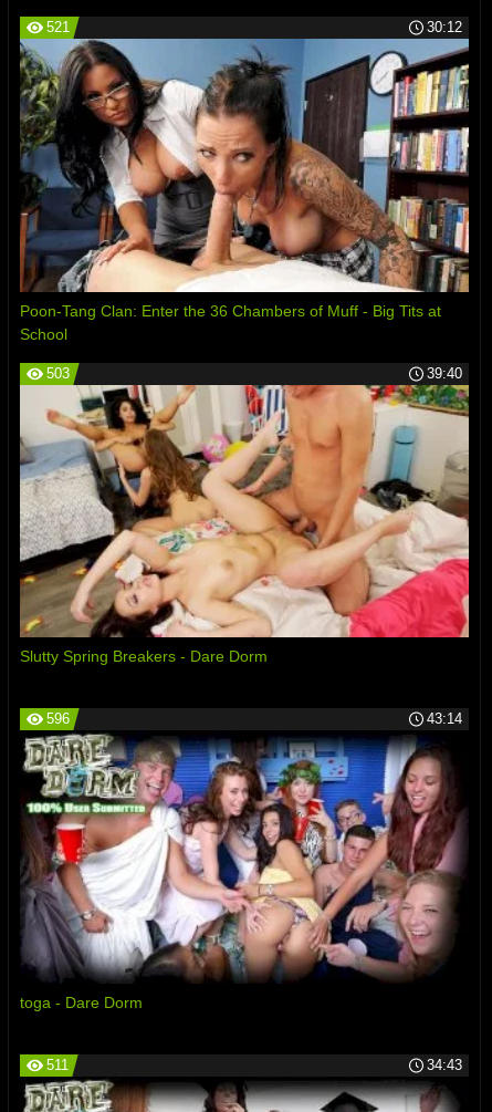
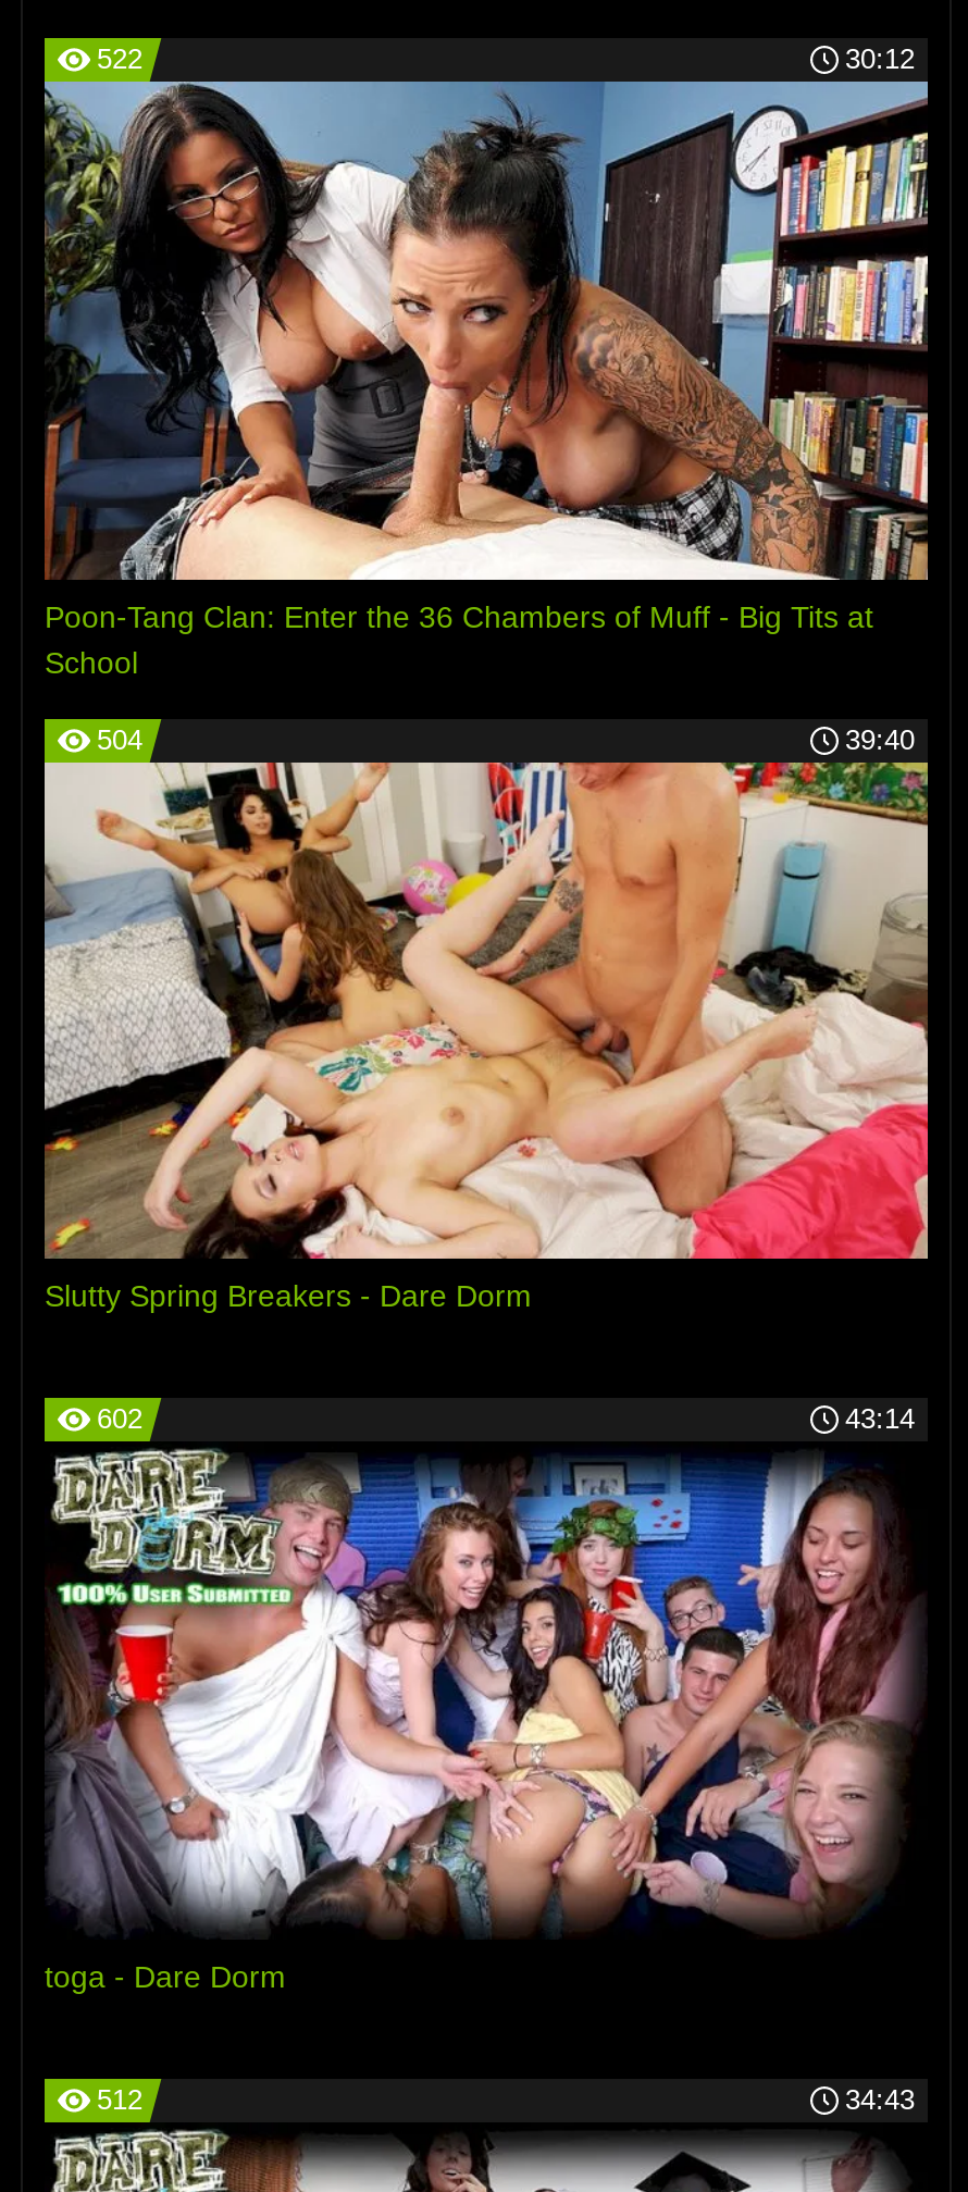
[46,19,70,36] 521 -> [97,43,142,76] 522
[46,365,70,382] 503 -> [97,723,142,756] 504
[46,710,70,727] 596 -> [97,1402,142,1435] 602
[46,1056,69,1073] 511 -> [97,2082,142,2115] 512

